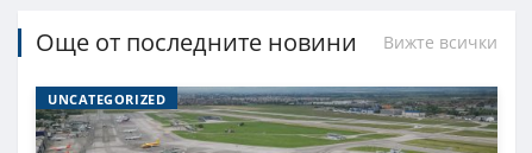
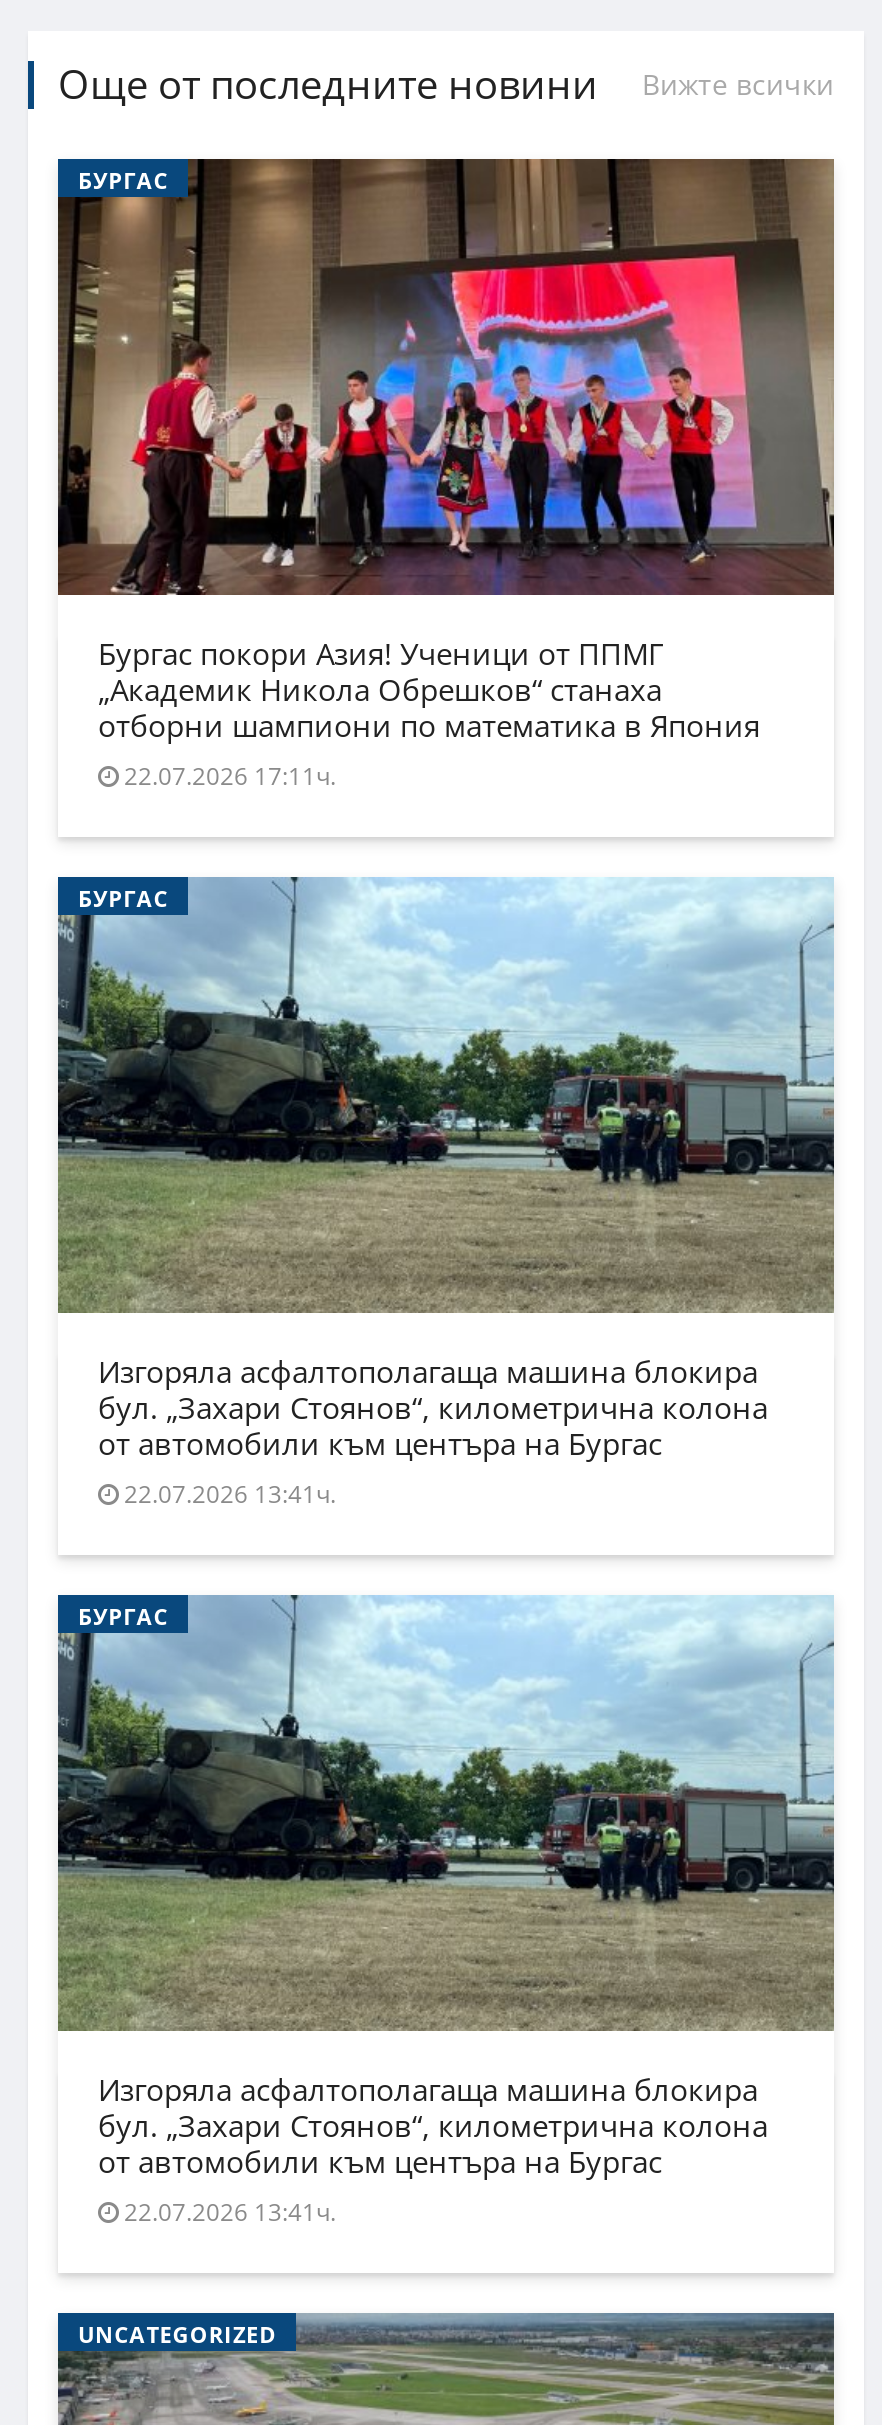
none -> [56,157,834,597] [image] | БУРГАС
none -> [58,875,834,1315] [image] | БУРГАС
none -> [58,1593,834,2033] [image] | БУРГАС
none -> [98,633,760,793] Бургас покори Азия! Ученици от ППМГ | „Академик Никола Обрешков“ станаха | отборни шампиони по математика в Япония | 22.07.2026 17:11ч.
none -> [98,1351,768,1511] Изгоряла асфалтополагаща машина блокира | бул. „Захари Стоянов“, километрична колона | от автомобили към центъра на Бургас | 22.07.2026 13:41ч.
none -> [98,2069,768,2229] Изгоряла асфалтополагаща машина блокира | бул. „Захари Стоянов“, километрична колона | от автомобили към центъра на Бургас | 22.07.2026 13:41ч.

